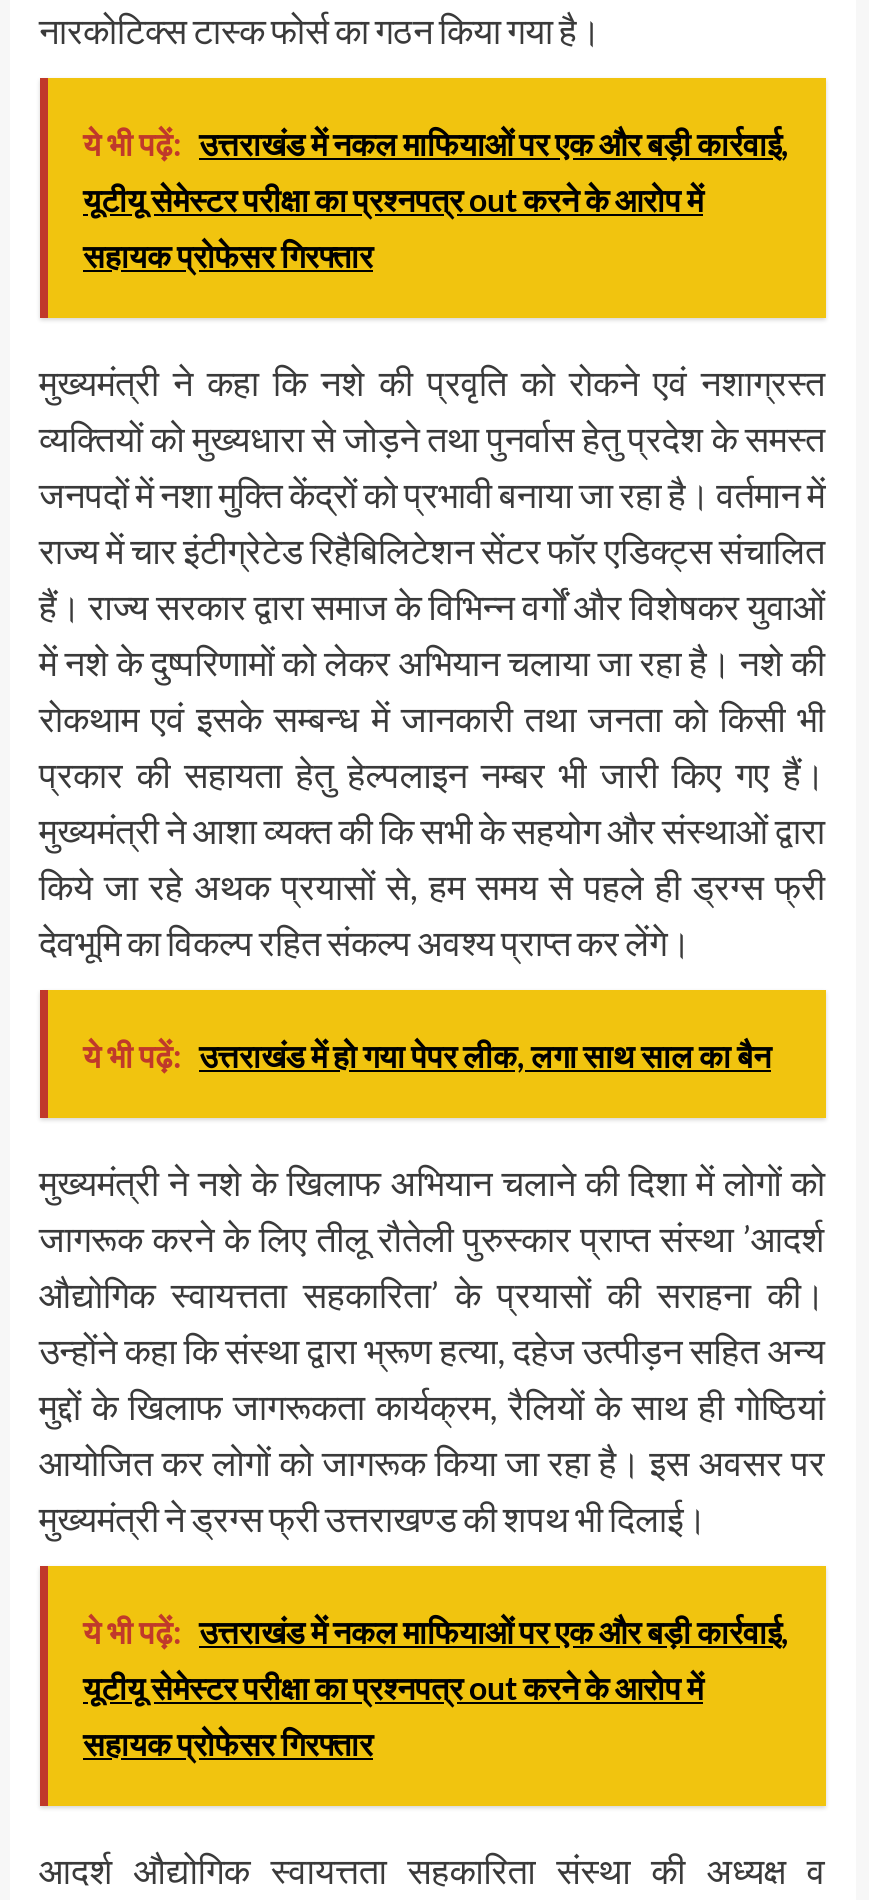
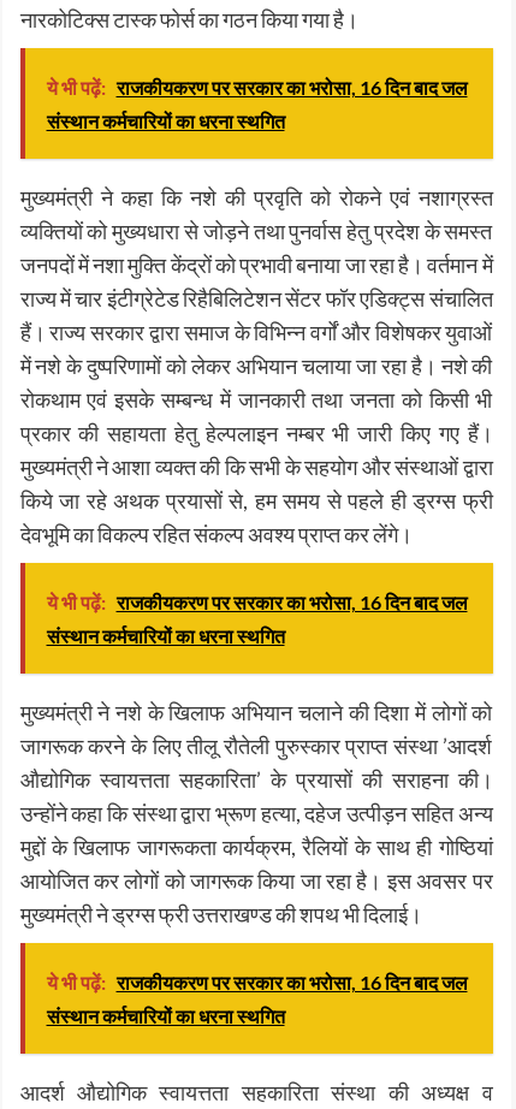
[83,125,789,275] ये भी पढ़ें: उत्तराखंड में नकल माफियाओं पर एक और बड़ी कार्रवाई, | यूटीयू सेमेस्टर परीक्षा का प्रश्नपत्र out करने के आरोप में | सहायक प्रोफेसर गिरफ्तार -> [46,75,467,132] ये भी पढ़ें: राजकीयकरण पर सरकार का भरोसा, 16 दिन बाद जल | संस्थान कर्मचारियों का धरना स्थगित
[83,1037,771,1075] ये भी पढ़ें: उत्तराखंड में हो गया पेपर लीक, लगा साथ साल का बैन -> [46,590,467,647] ये भी पढ़ें: राजकीयकरण पर सरकार का भरोसा, 16 दिन बाद जल | संस्थान कर्मचारियों का धरना स्थगित
[83,1613,789,1763] ये भी पढ़ें: उत्तराखंड में नकल माफियाओं पर एक और बड़ी कार्रवाई, | यूटीयू सेमेस्टर परीक्षा का प्रश्नपत्र out करने के आरोप में | सहायक प्रोफेसर गिरफ्तार -> [46,970,467,1027] ये भी पढ़ें: राजकीयकरण पर सरकार का भरोसा, 16 दिन बाद जल | संस्थान कर्मचारियों का धरना स्थगित

